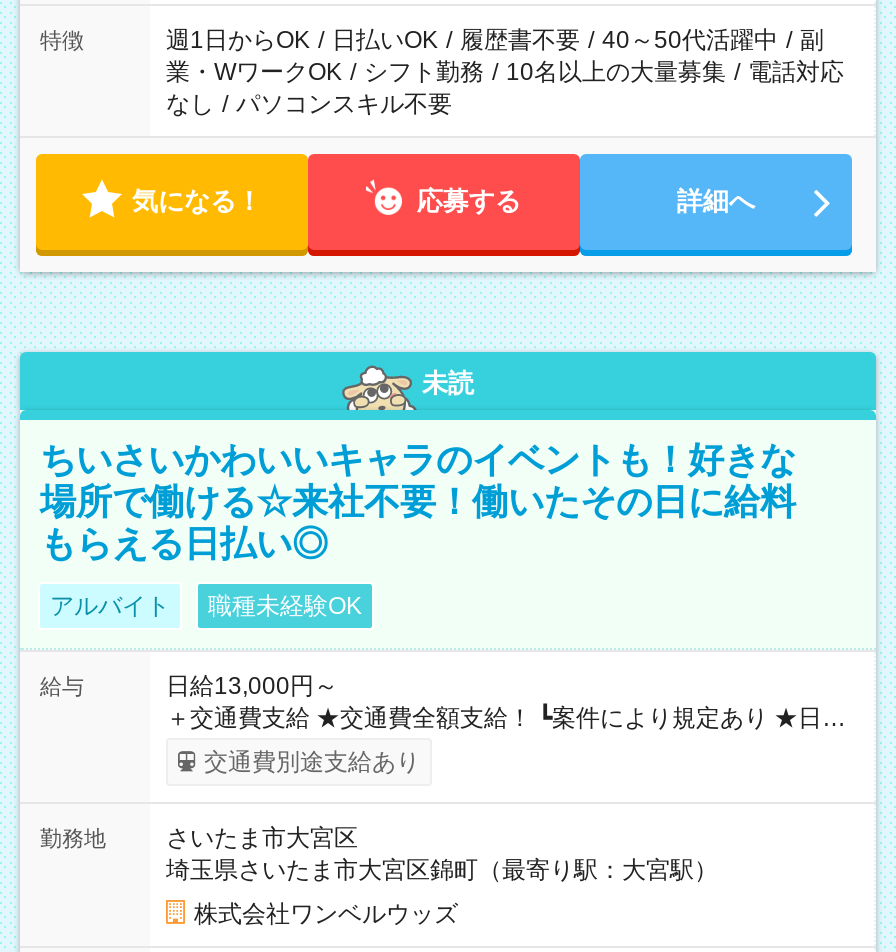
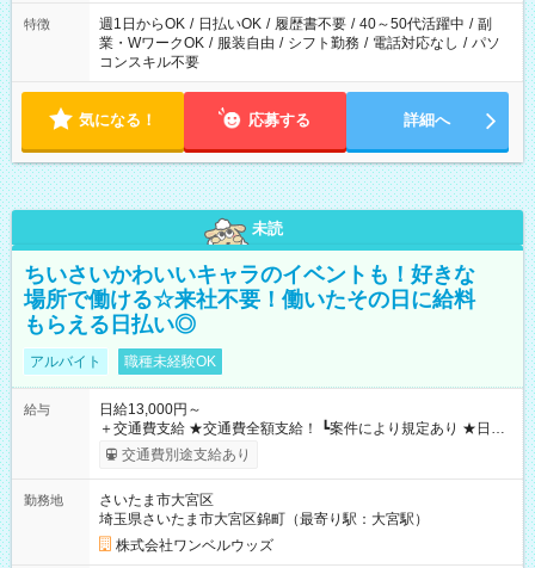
[166,58,844,118] 業・WワークOK / シフト勤務 / 10名以上の大量募集 / 電話対応 | なし / パソコンスキル不要 -> [99,35,500,70] 業・WワークOK / 服装自由 / シフト勤務 / 電話対応なし / パソ | コンスキル不要

